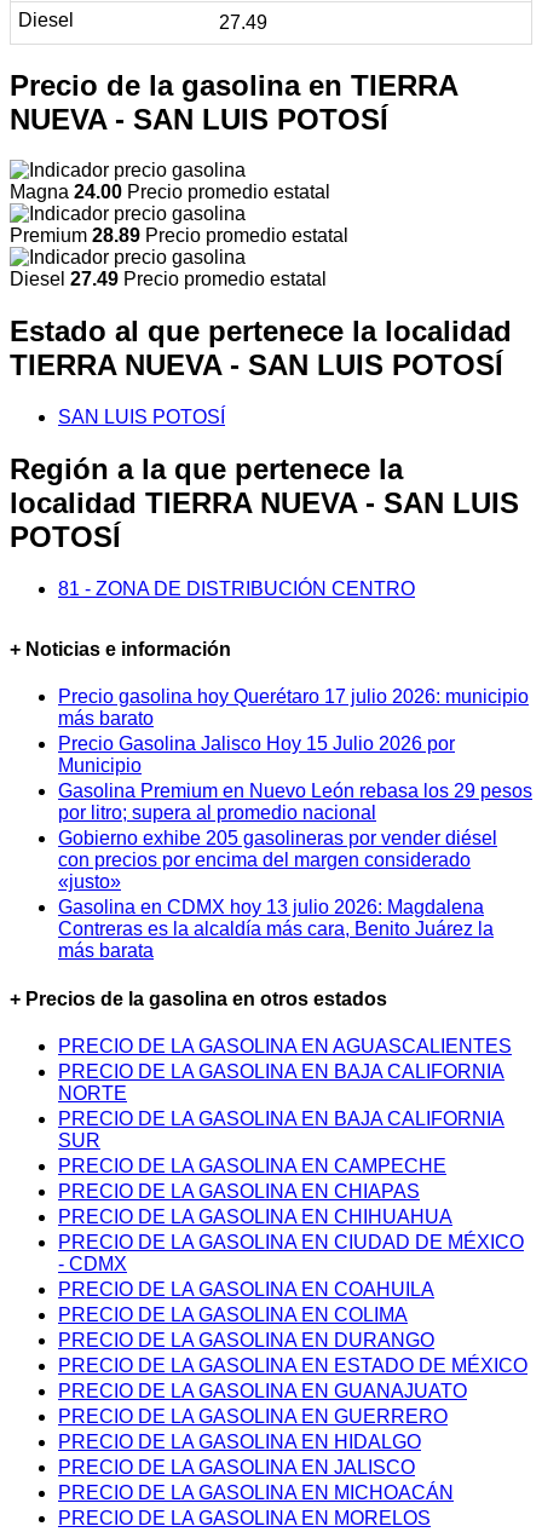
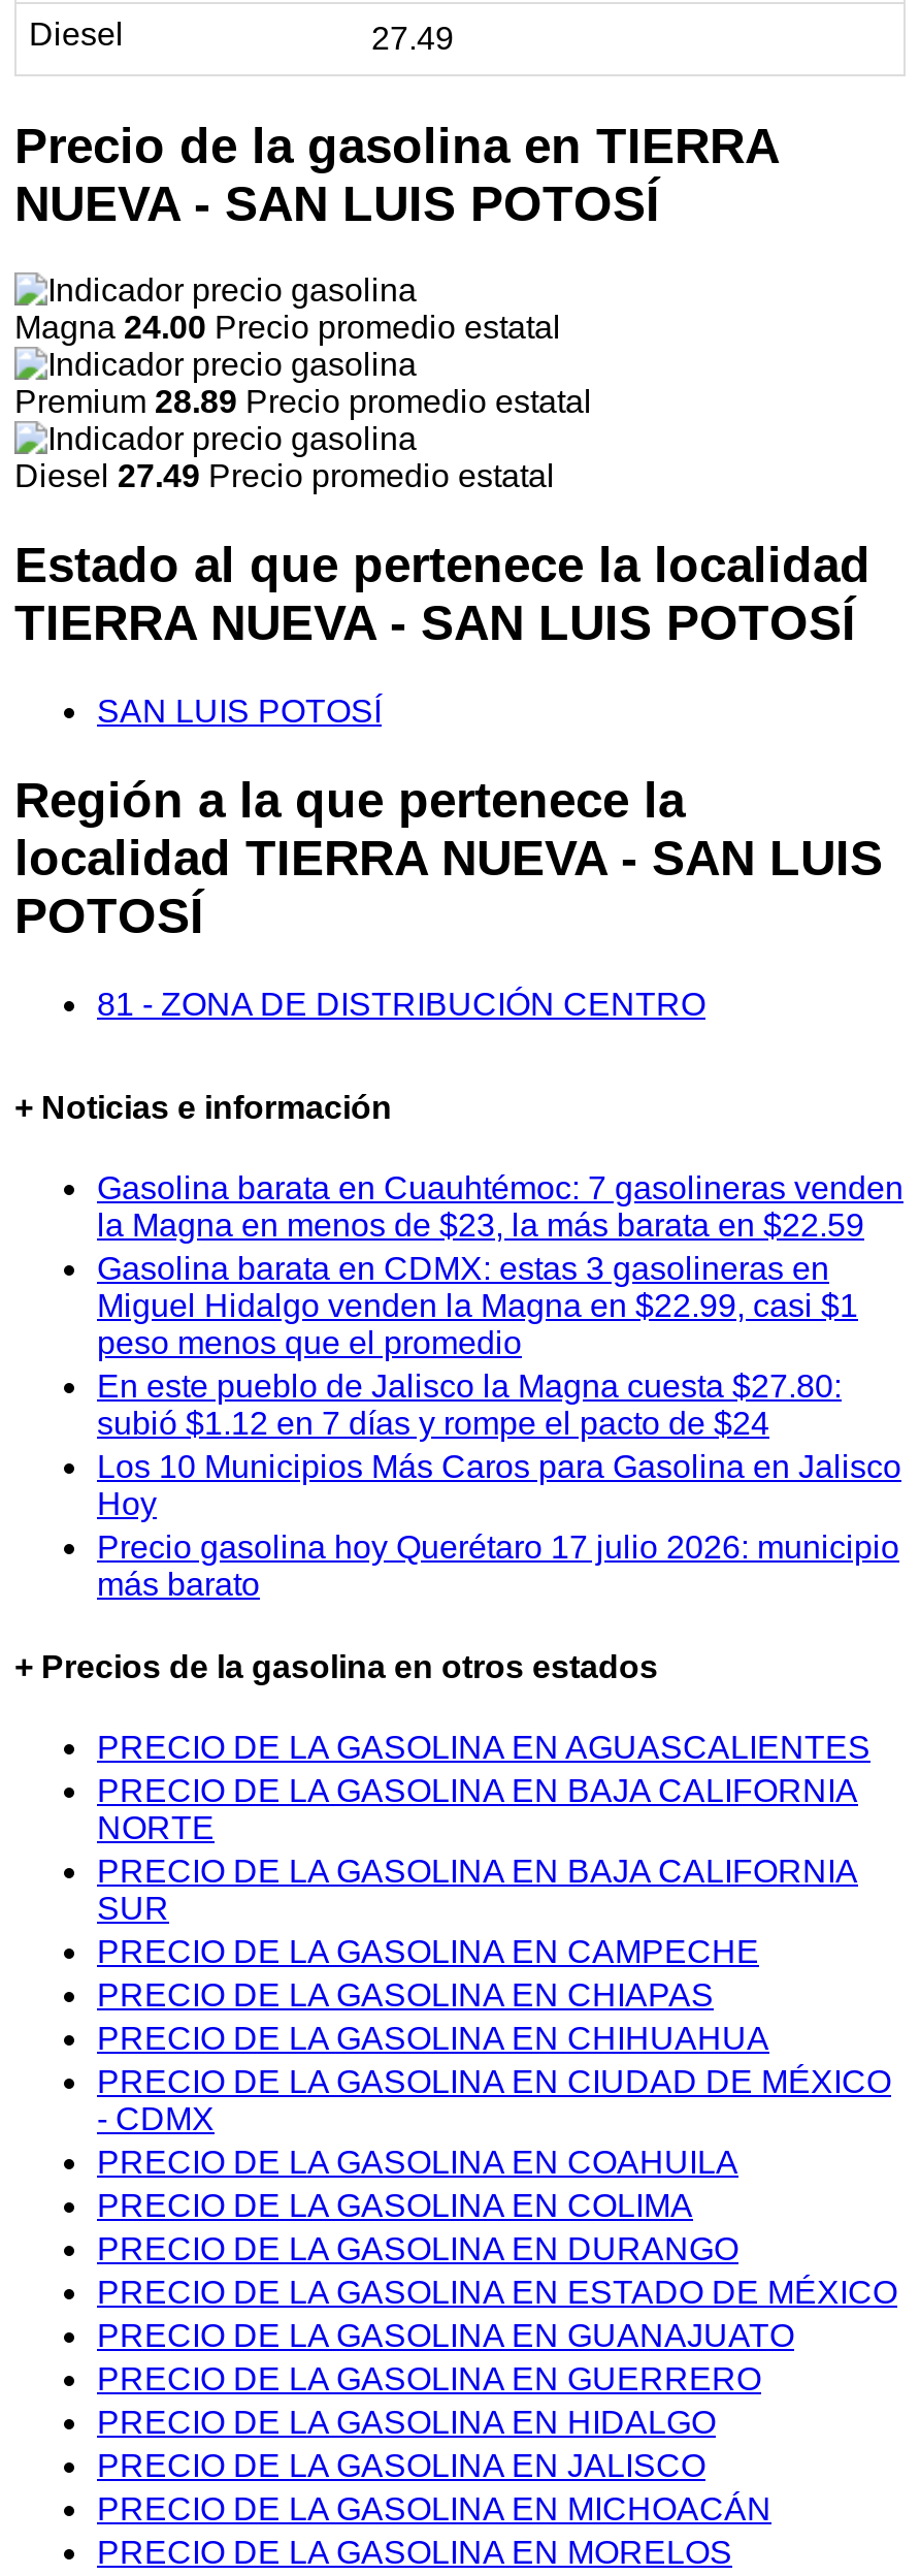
none -> [97,1171,903,1522] Gasolina barata en Cuauhtémoc: 7 gasolineras venden | la Magna en menos de $23, la más barata en $22.59 | Gasolina barata en CDMX: estas 3 gasolineras en | Miguel Hidalgo venden la Magna en $22.99, casi $1 | peso menos que el promedio | En este pueblo de Jalisco la Magna cuesta $27.80: | subió $1.12 en 7 días y rompe el pacto de $24 | Los 10 Municipios Más Caros para Gasolina en Jalisco | Hoy
moved [58,687,529,729] -> [97,1530,899,1603]: Precio gasolina hoy Querétaro 17 julio 2026: municipio | más barato
[58,734,532,961] Precio Gasolina Jalisco Hoy 15 Julio 2026 por | Municipio | Gasolina Premium en Nuevo León rebasa los 29 pesos | por litro; supera al promedio nacional | Gobierno exhibe 205 gasolineras por vender diésel | con precios por encima del margen considerado | «justo» | Gasolina en CDMX hoy 13 julio 2026: Magdalena | Contreras es la alcaldía más cara, Benito Juárez la | más barata -> none

